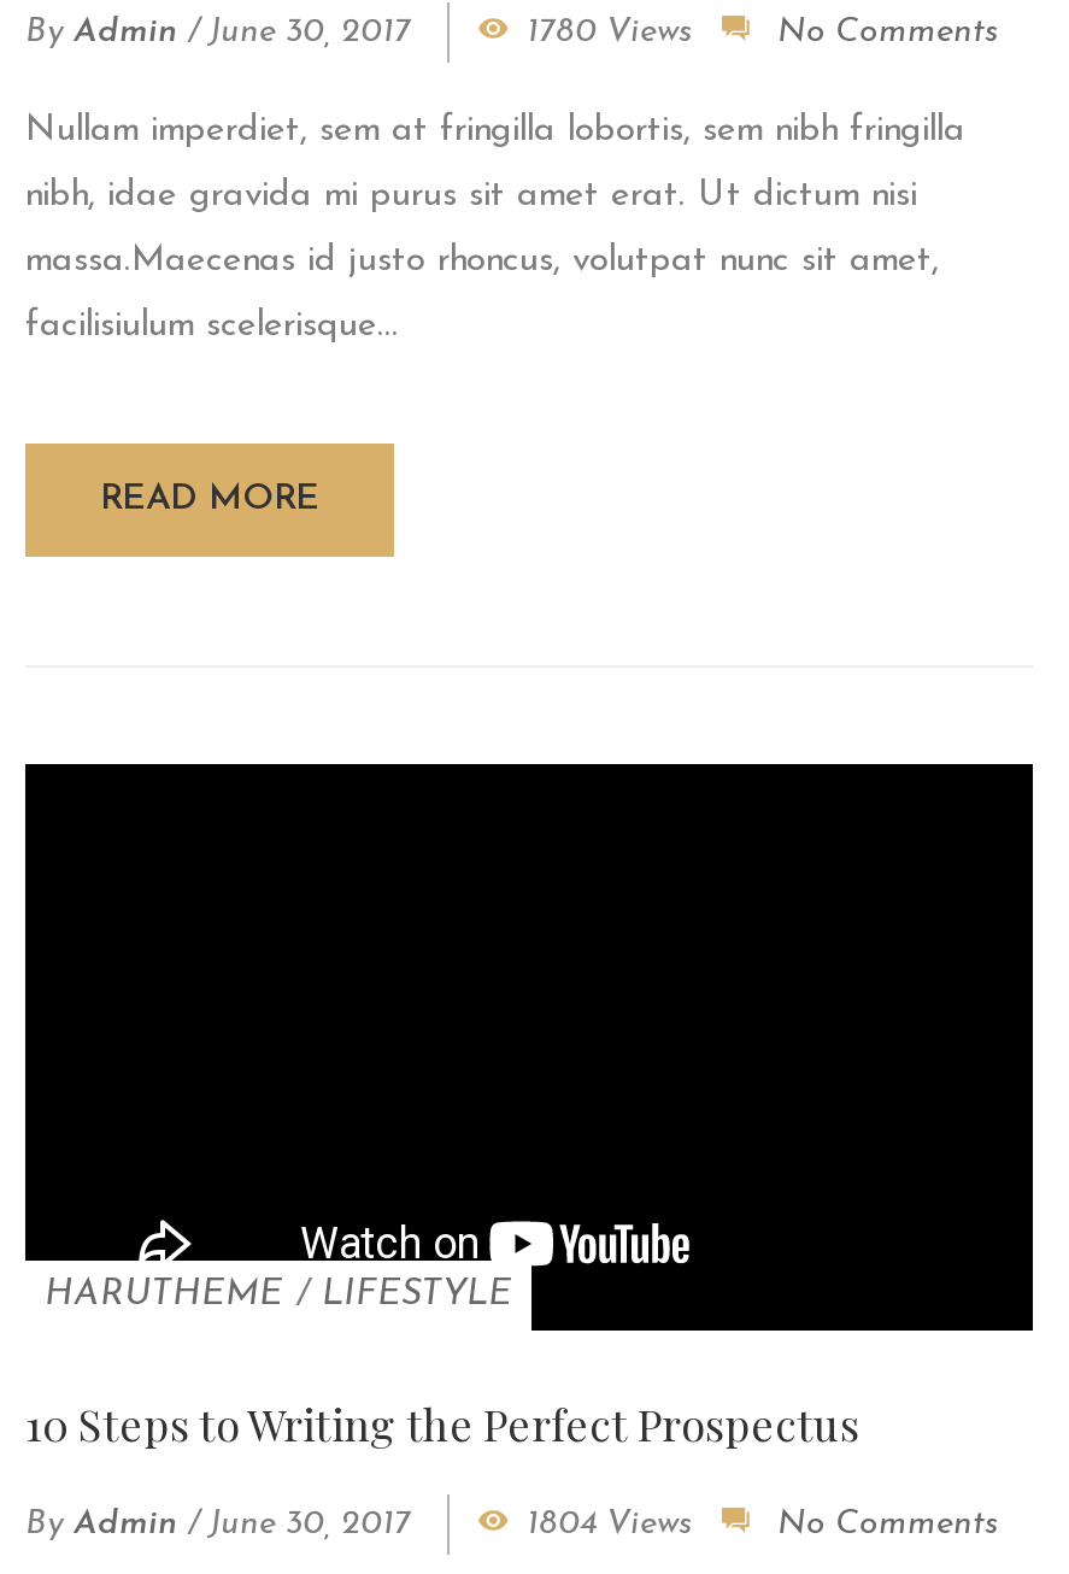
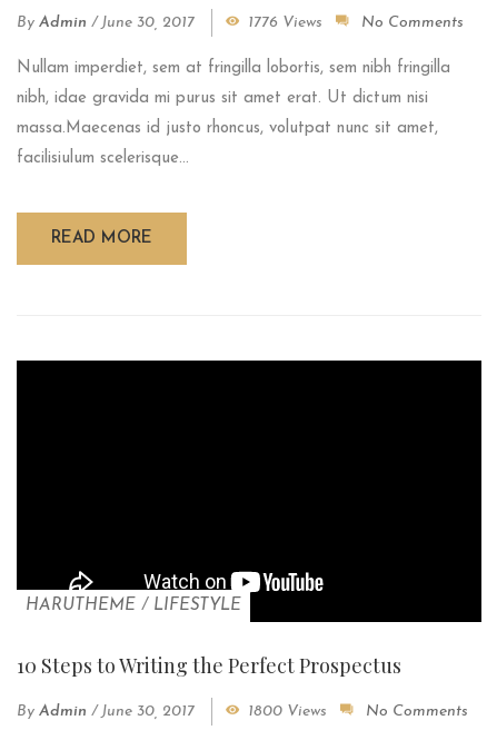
[527,14,693,50] 1780 Views -> [248,14,322,31] 1776 Views
[527,1506,693,1542] 1804 Views -> [248,703,327,720] 1800 Views

